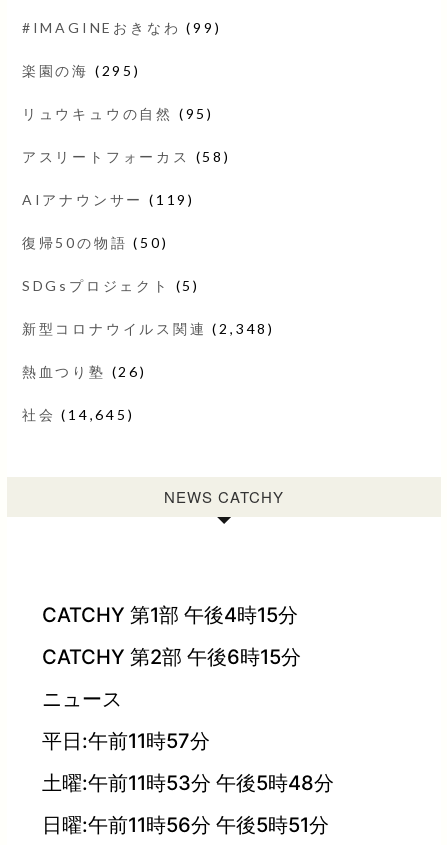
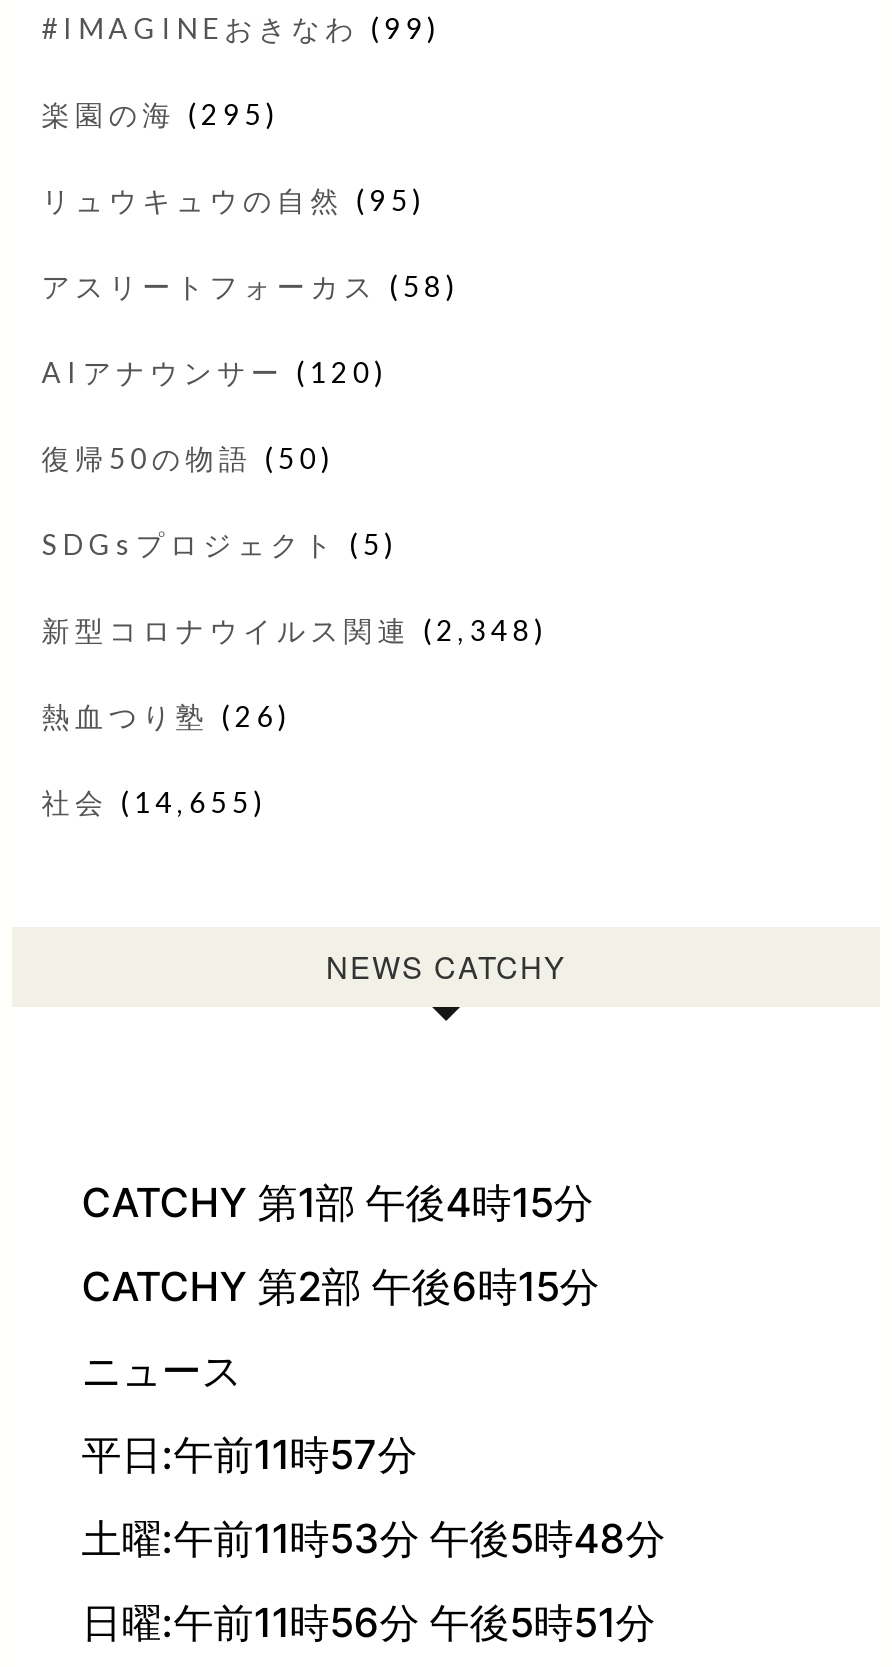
[22,191,195,208] AIアナウンサー(119) -> [41,354,388,388] AIアナウンサー(120)
[22,406,134,423] 社会(14,645) -> [41,784,267,818] 社会(14,655)

